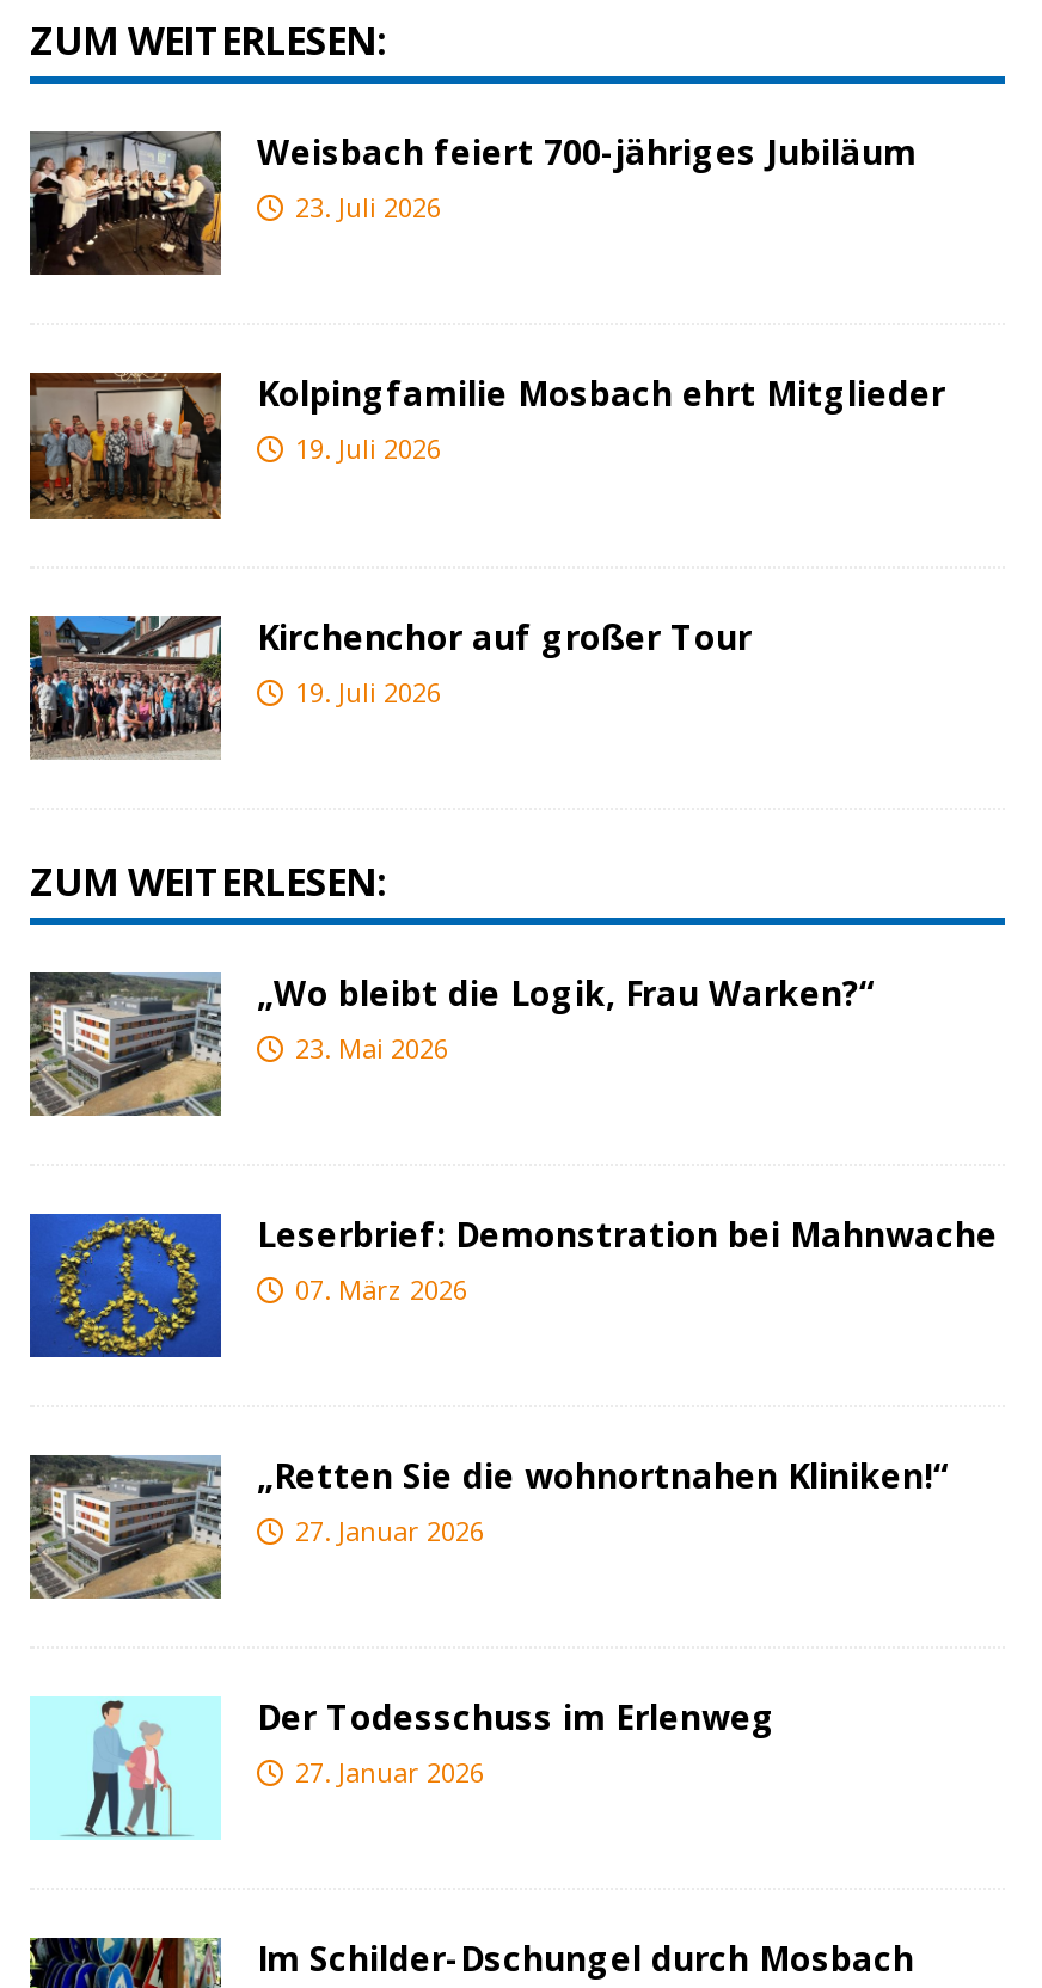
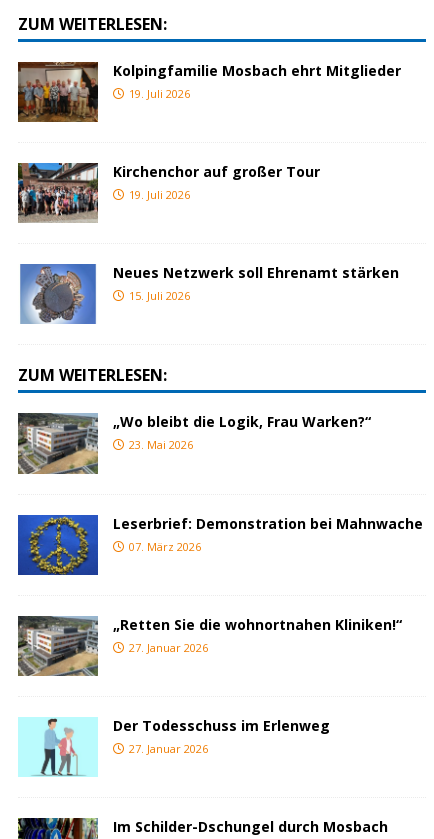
[27,129,917,275] [image] | Weisbach feiert 700-jähriges Jubiläum | 23. Juli 2026 -> none
moved [27,368,945,708] -> [17,60,401,202]: [image] | Kolpingfamilie Mosbach ehrt Mitglieder | 19. Juli 2026 | Kirchenchor auf großer Tour | 19. Juli 2026
none -> [18,263,399,325] [image] | Neues Netzwerk soll Ehrenamt stärken | 15. Juli 2026

